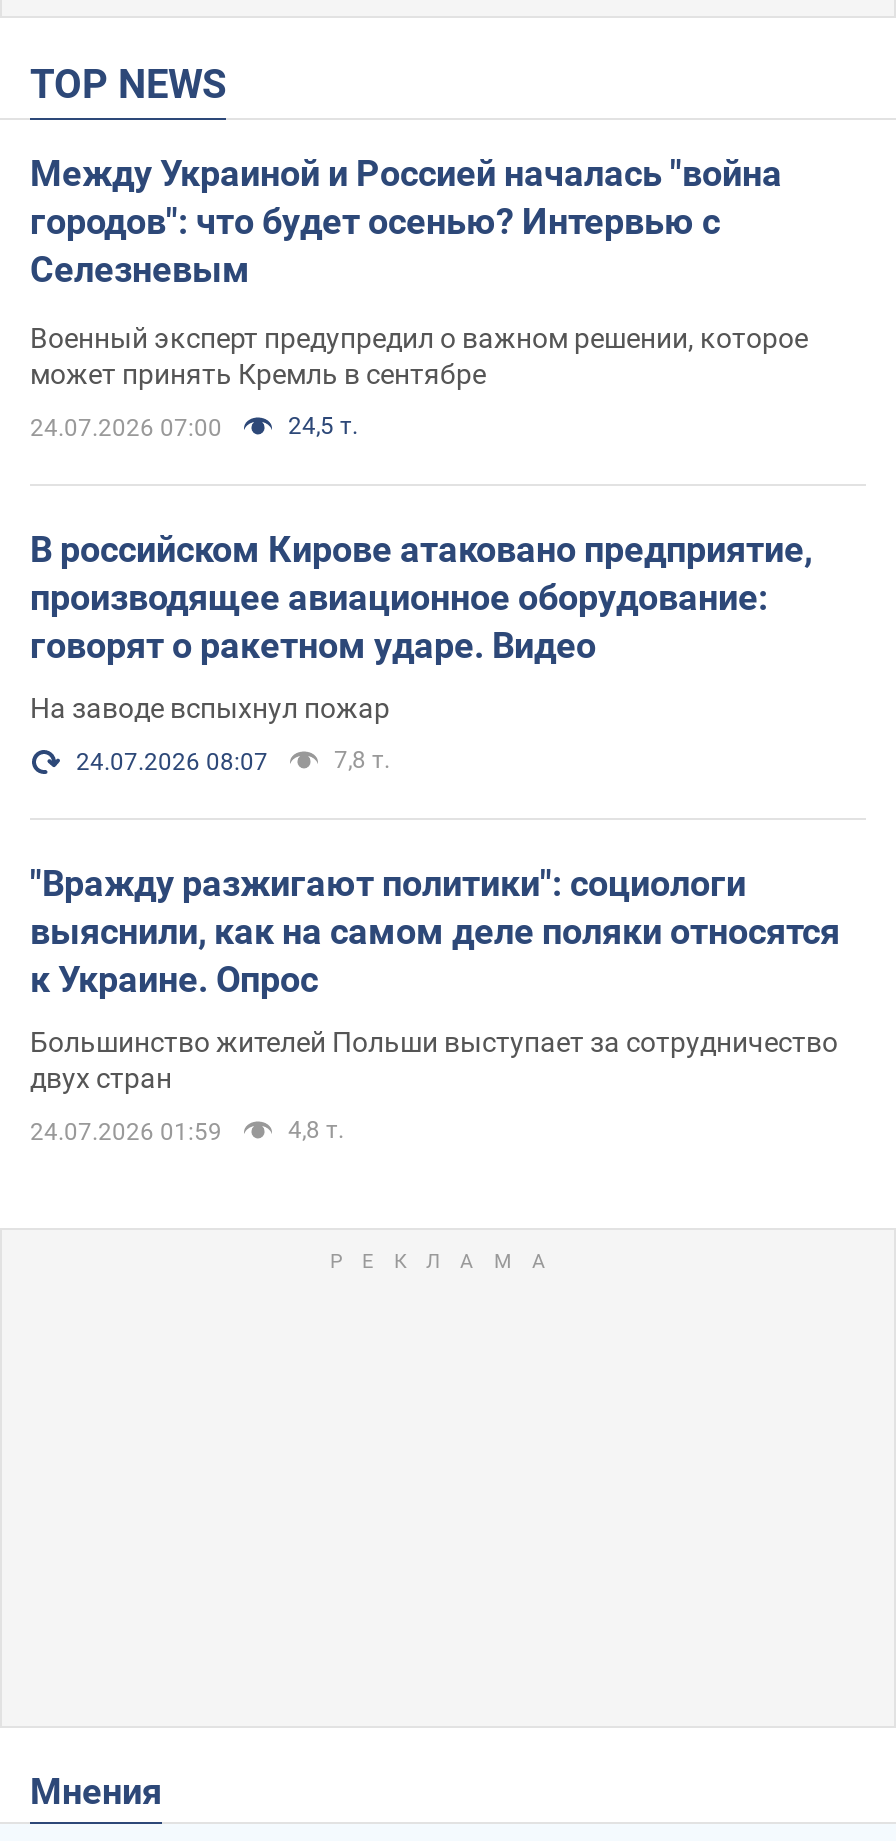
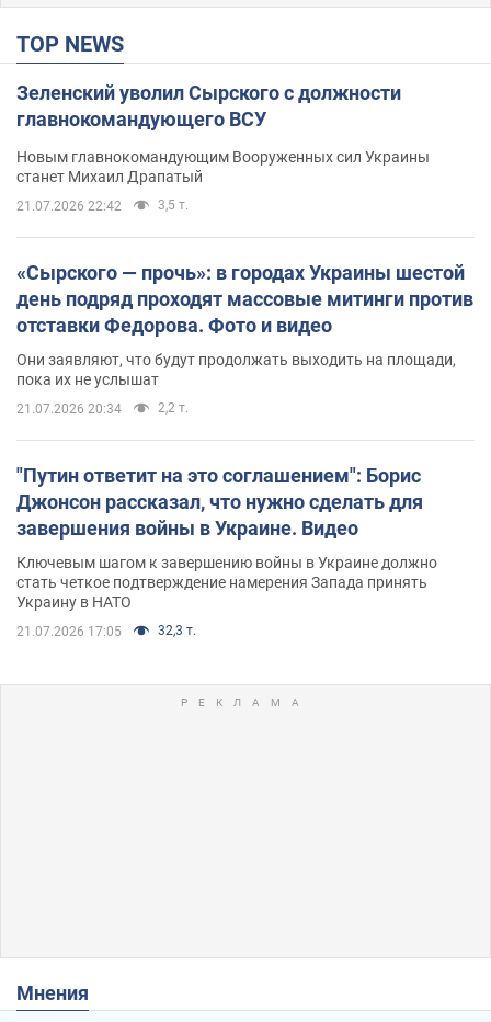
[30,151,782,289] Между Украиной и Россией началась "война | городов": что будет осенью? Интервью с | Селезневым -> [16,81,401,130] Зеленский уволил Сырского с должности | главнокомандующего ВСУ
[30,321,808,389] Военный эксперт предупредил о важном решении, которое | может принять Кремль в сентябре -> [16,148,430,185] Новым главнокомандующим Вооруженных сил Украины | станет Михаил Драпатый
[30,411,358,441] 24.07.2026 07:00 | 24,5 т. -> [16,197,189,214] 21.07.2026 22:42 | 3,5 т.
[30,527,812,665] В российском Кирове атаковано предприятие, | производящее авиационное оборудование: | говорят о ракетном ударе. Видео -> [16,261,473,336] «Сырского — прочь»: в городах Украины шестой | день подряд проходят массовые митинги против | отставки Федорова. Фото и видео
[30,691,390,723] На заводе вспыхнул пожар -> [16,351,456,388] Они заявляют, что будут продолжать выходить на площади, | пока их не услышат
[76,745,390,775] 24.07.2026 08:07 | 7,8 т. -> [16,400,189,416] 21.07.2026 20:34 | 2,2 т.
[30,861,840,999] "Вражду разжигают политики": социологи | выяснили, как на самом деле поляки относятся | к Украине. Опрос -> [16,464,423,539] "Путин ответит на это соглашением": Борис | Джонсон рассказал, что нужно сделать для | завершения войны в Украине. Видео
[30,1025,838,1093] Большинство жителей Польши выступает за сотрудничество | двух стран -> [16,553,437,610] Ключевым шагом к завершению войны в Украине должно | стать четкое подтверждение намерения Запада принять | Украину в НАТО
[30,1115,344,1145] 24.07.2026 01:59 | 4,8 т. -> [16,623,196,639] 21.07.2026 17:05 | 32,3 т.

